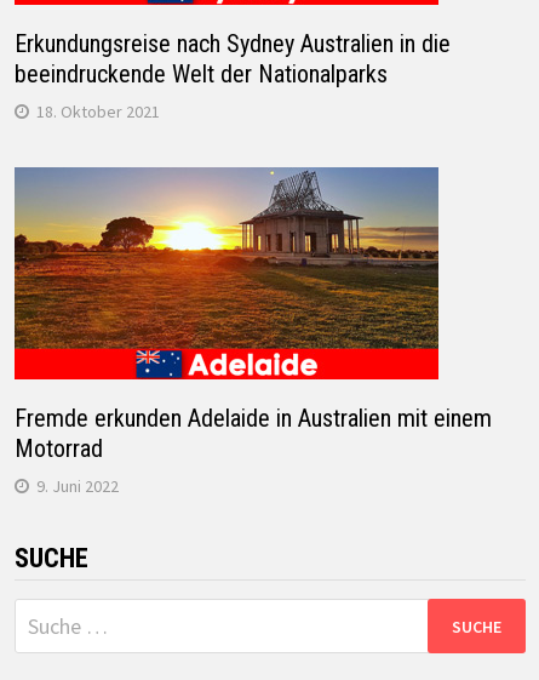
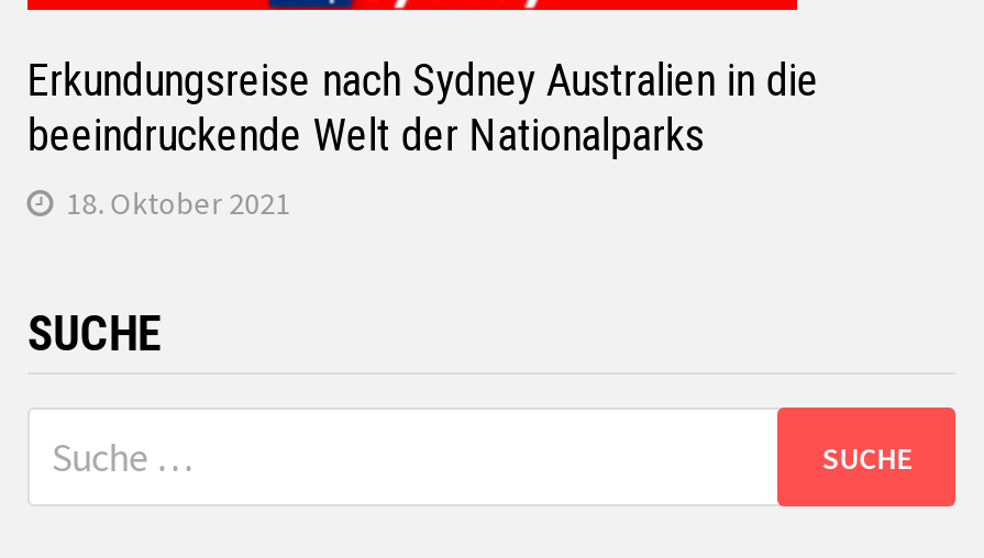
[13,166,492,498] [image] | Fremde erkunden Adelaide in Australien mit einem | Motorrad | 9. Juni 2022 -> none

